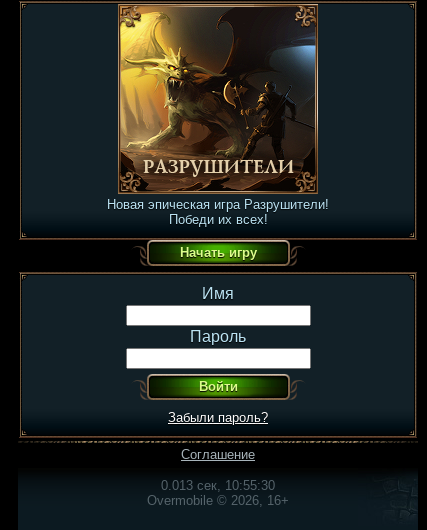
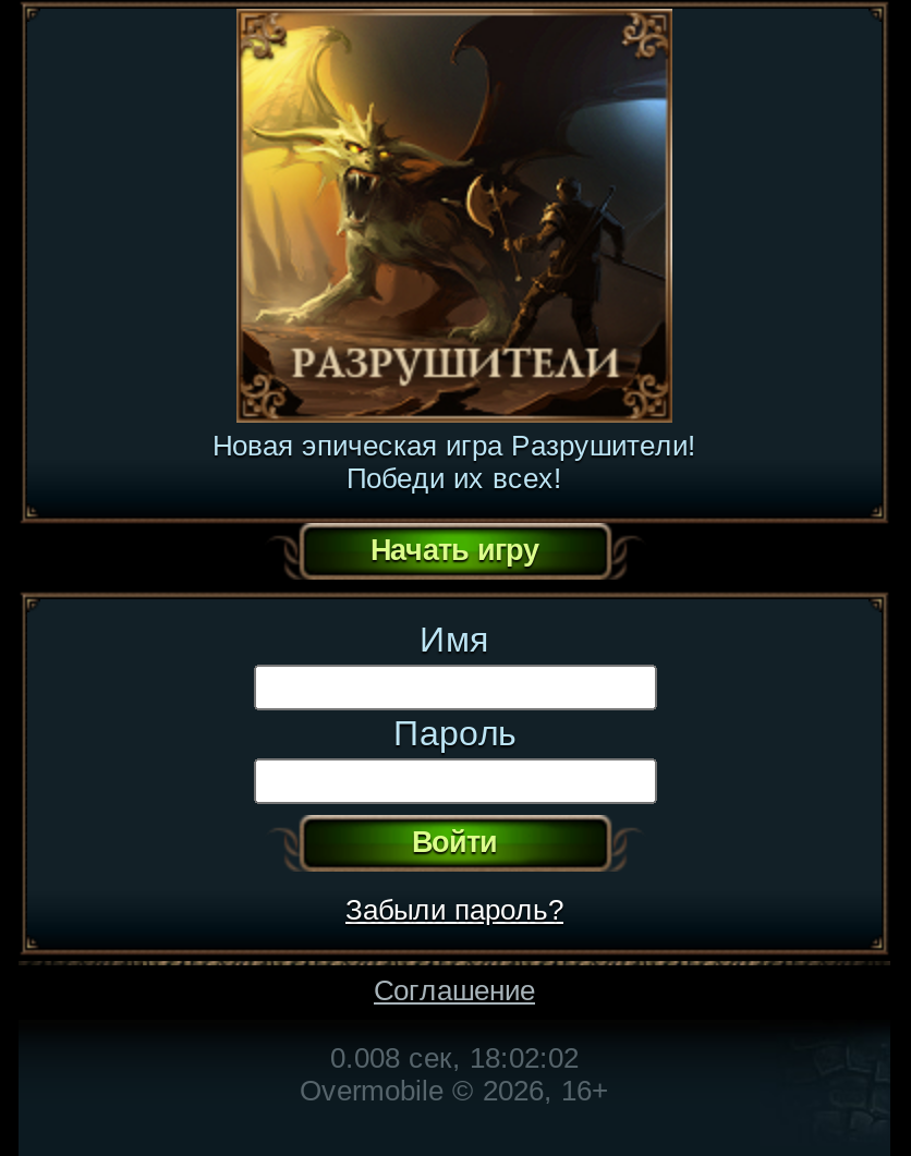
[161,477,275,492] 0.013 сек, 10:55:30 -> [330,1041,579,1073] 0.008 сек, 18:02:02

